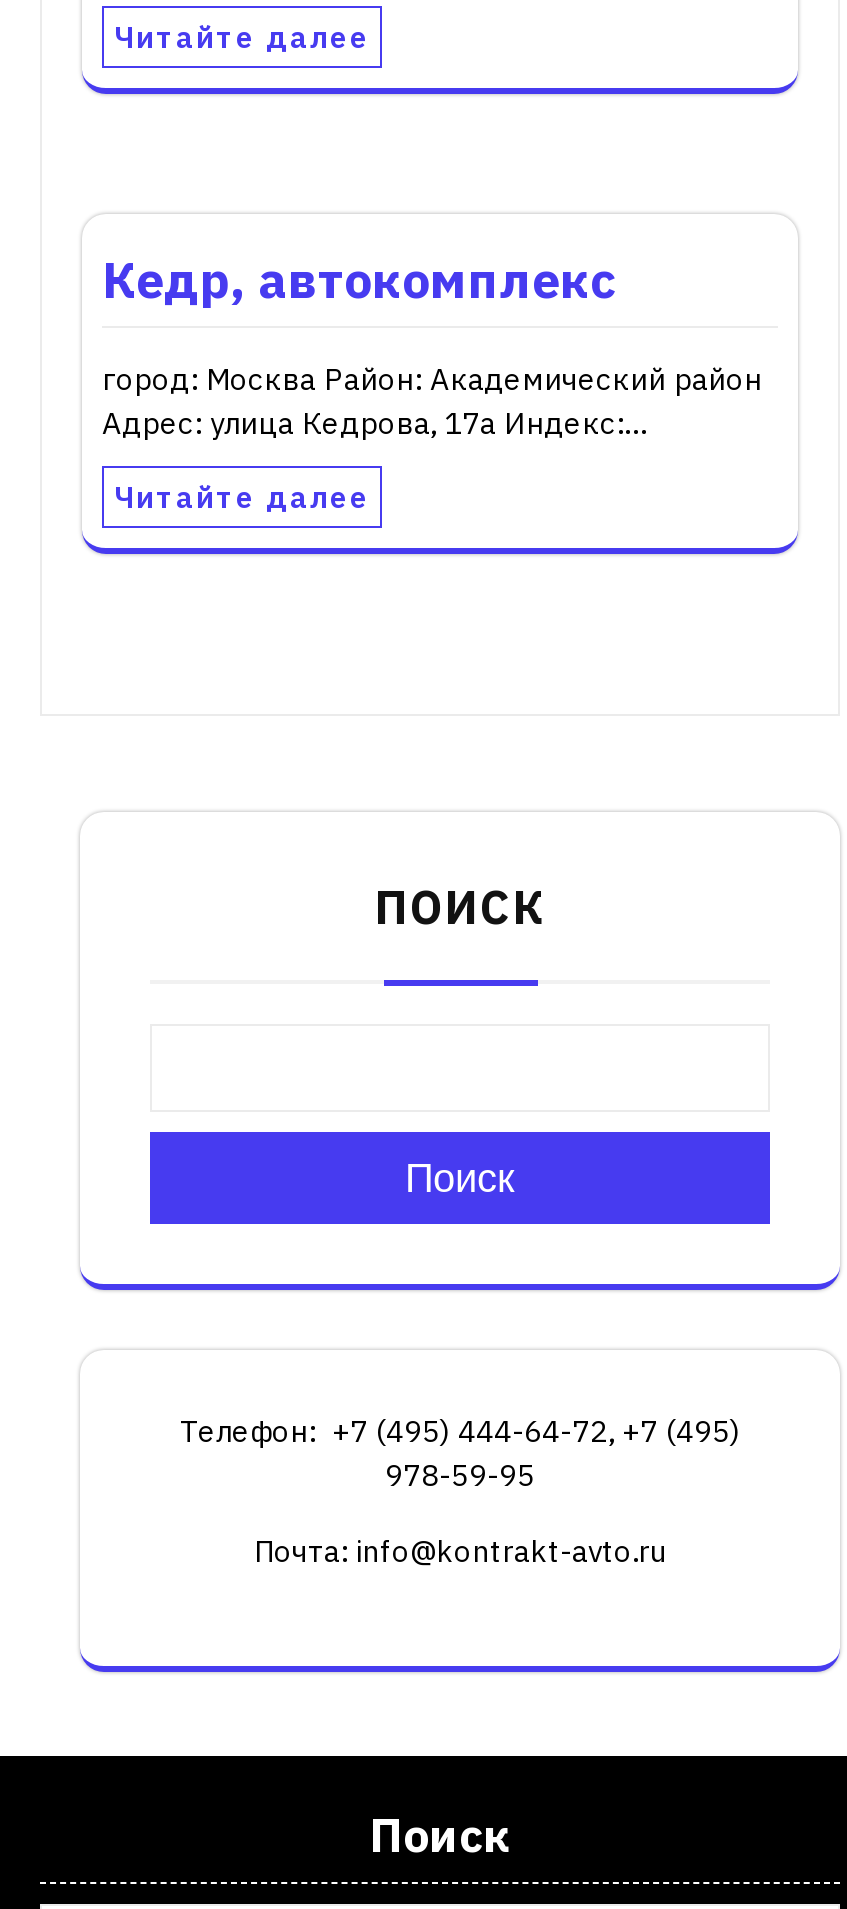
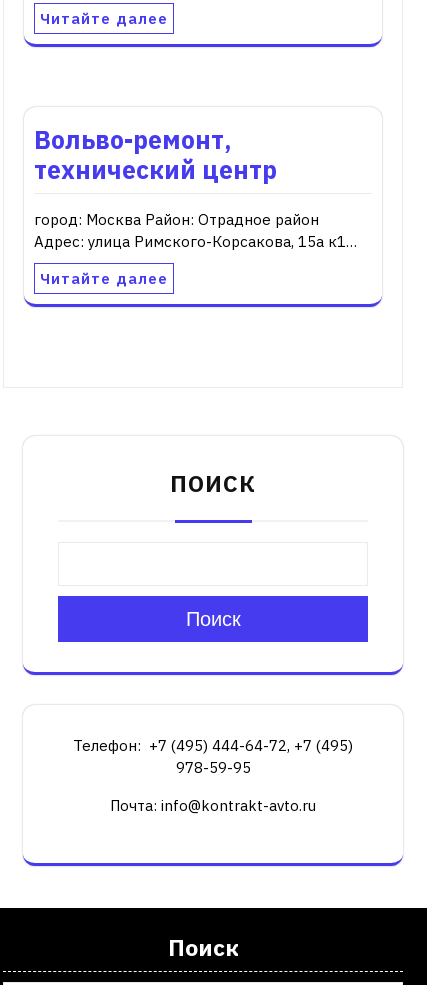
[102,246,616,312] Кедр, автокомплекс -> [34,123,277,186] Вольво-ремонт, | технический центр
[102,360,762,442] город: Москва Район: Академический район | Адрес: улица Кедрова, 17а Индекс:… -> [34,210,357,251] город: Москва Район: Отрадное район | Адрес: улица Римского-Корсакова, 15а к1…

